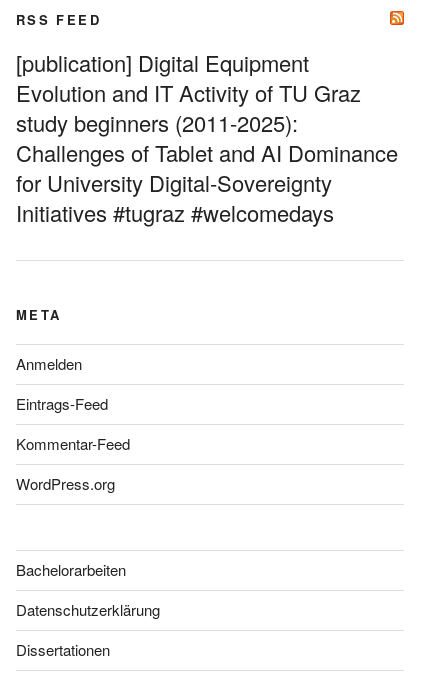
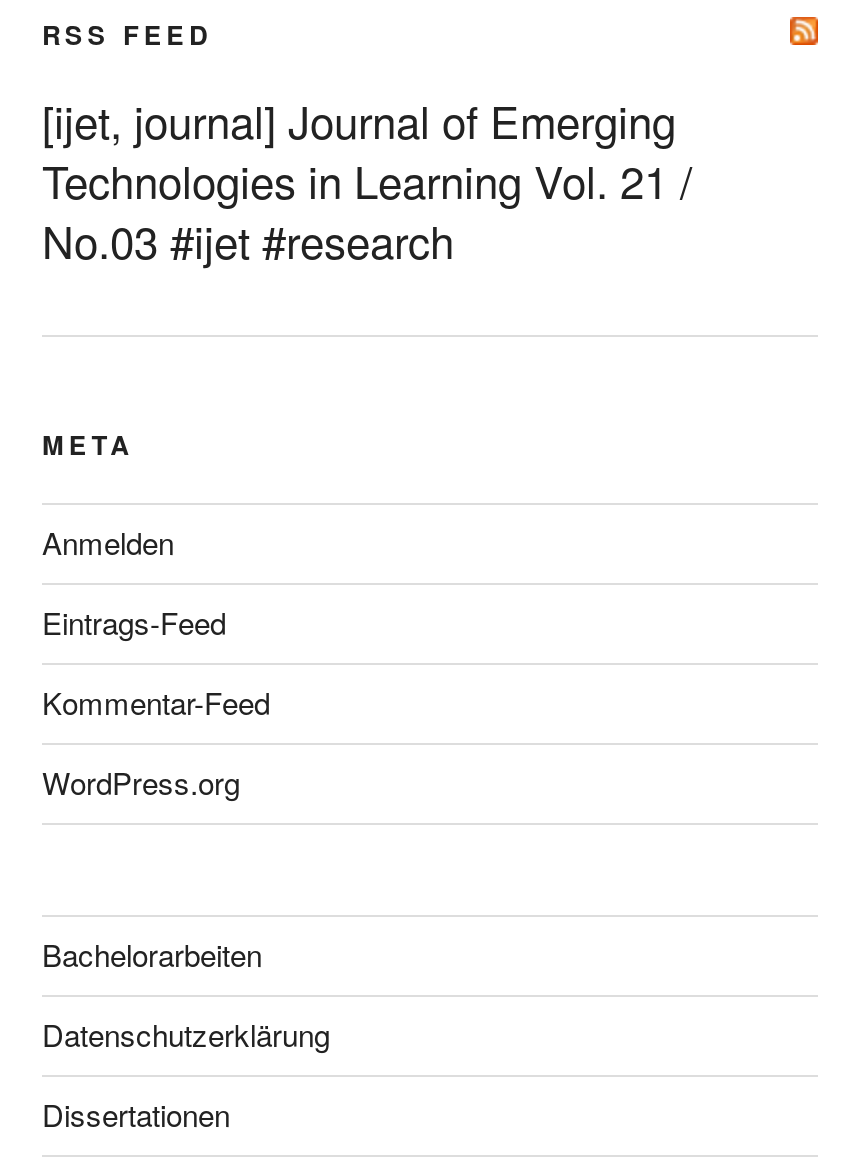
[16,47,398,228] [publication] Digital Equipment | Evolution and IT Activity of TU Graz | study beginners (2011-2025): | Challenges of Tablet and AI Dominance | for University Digital-Sovereignty | Initiatives #tugraz #welcomedays -> [42,90,692,272] [ijet, journal] Journal of Emerging | Technologies in Learning Vol. 21 / | No.03 #ijet #research

